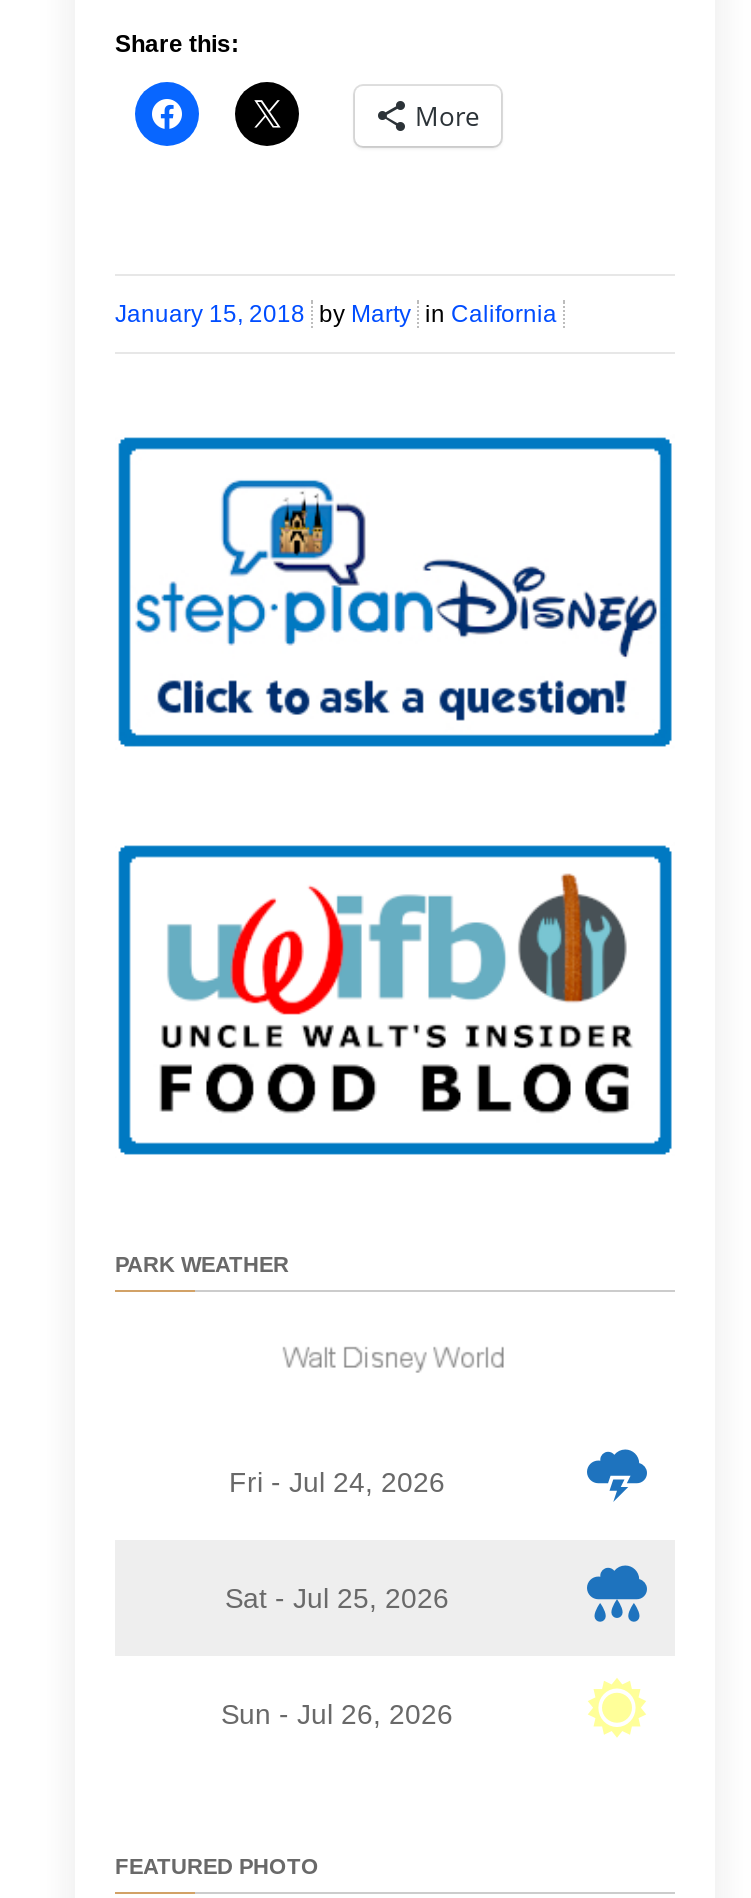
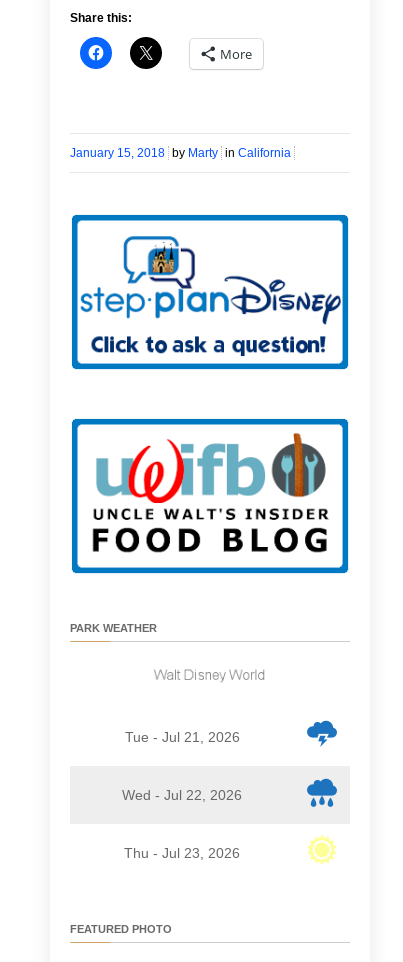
[229,1466,445,1498] Fri - Jul 24, 2026 -> [124,729,239,745] Tue - Jul 21, 2026
[225,1582,449,1614] Sat - Jul 25, 2026 -> [122,787,242,803] Wed - Jul 22, 2026
[221,1698,453,1730] Sun - Jul 26, 2026 -> [124,845,240,861] Thu - Jul 23, 2026

